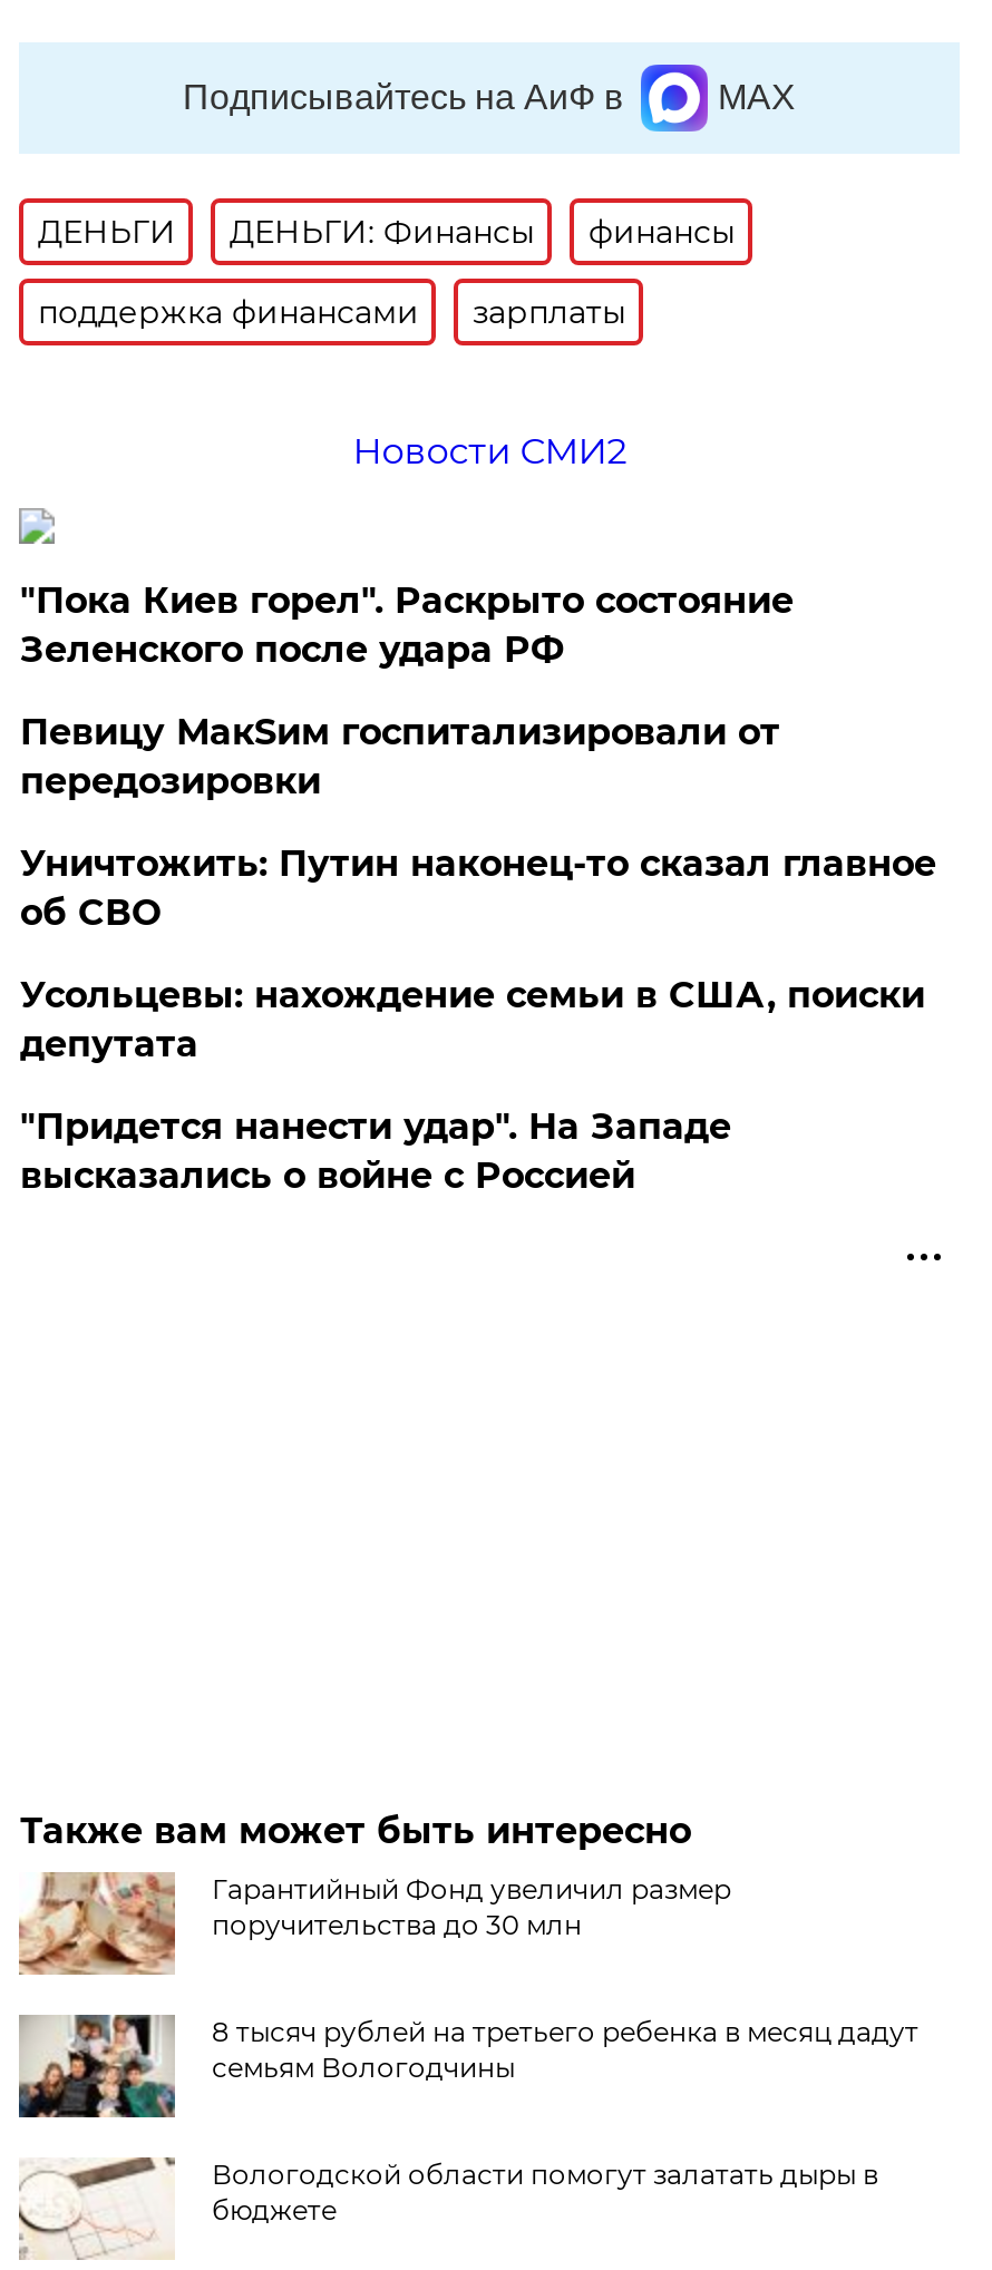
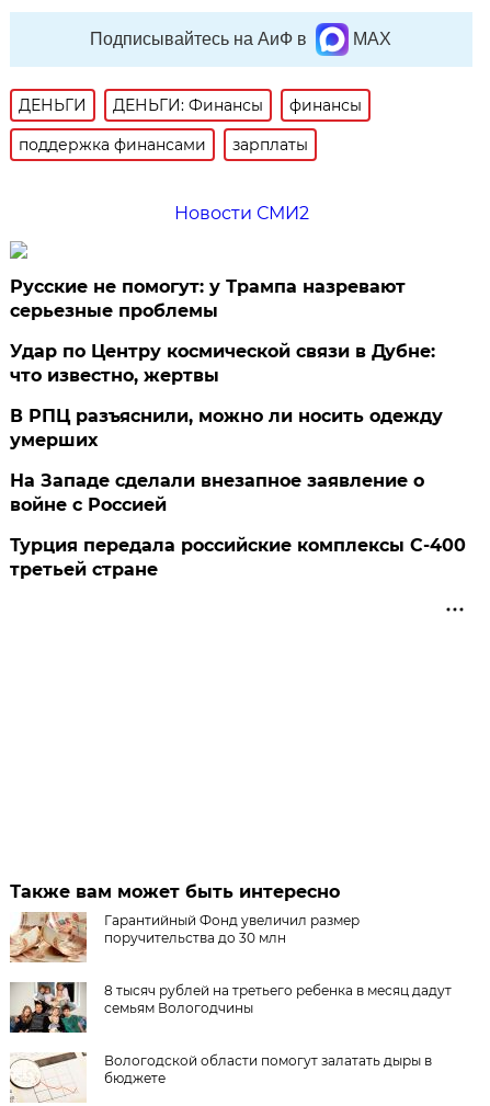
[20,579,793,671] "Пока Киев горел". Раскрыто состояние | Зеленского после удара РФ -> [10,276,406,321] Русские не помогут: у Трампа назревают | серьезные проблемы
[20,711,780,802] Певицу МакSим госпитализировали от | передозировки -> [10,341,436,386] Удар по Центру космической связи в Дубне: | что известно, жертвы
[20,842,936,934] Уничтожить: Путин наконец-то сказал главное | об СВО -> [10,405,443,450] В РПЦ разъяснили, можно ли носить одежду | умерших
[20,974,925,1065] Усольцевы: нахождение семьи в США, поиски | депутата -> [10,470,425,515] На Западе сделали внезапное заявление о | войне с Россией
[20,1105,731,1197] "Придется нанести удар". На Западе | высказались о войне с Россией -> [10,535,466,580] Турция передала российские комплексы С-400 | третьей стране

